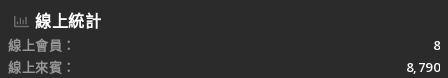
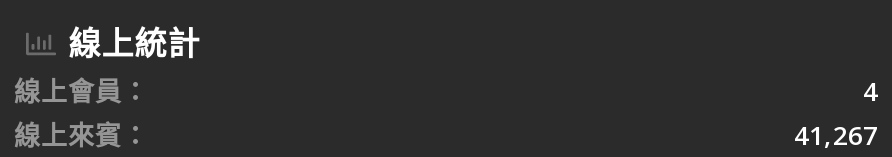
[432,36,440,54] 8 -> [863,73,878,109] 4
[405,58,440,76] 8,790 -> [794,117,878,153] 41,267

